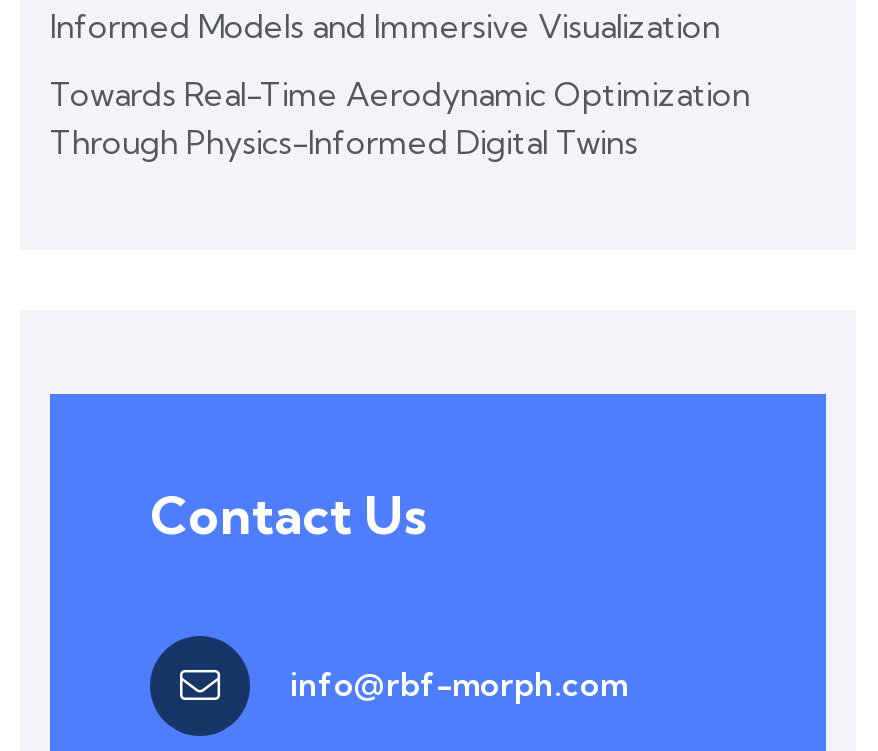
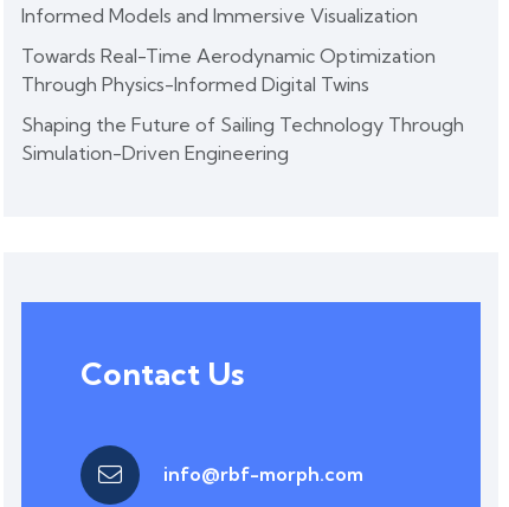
none -> [21,112,464,164] Shaping the Future of Sailing Technology Through | Simulation-Driven Engineering

